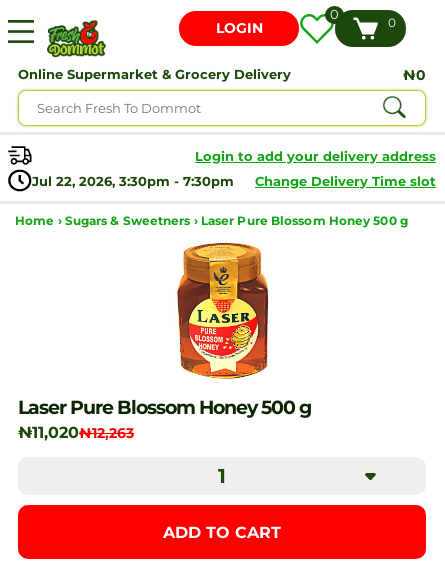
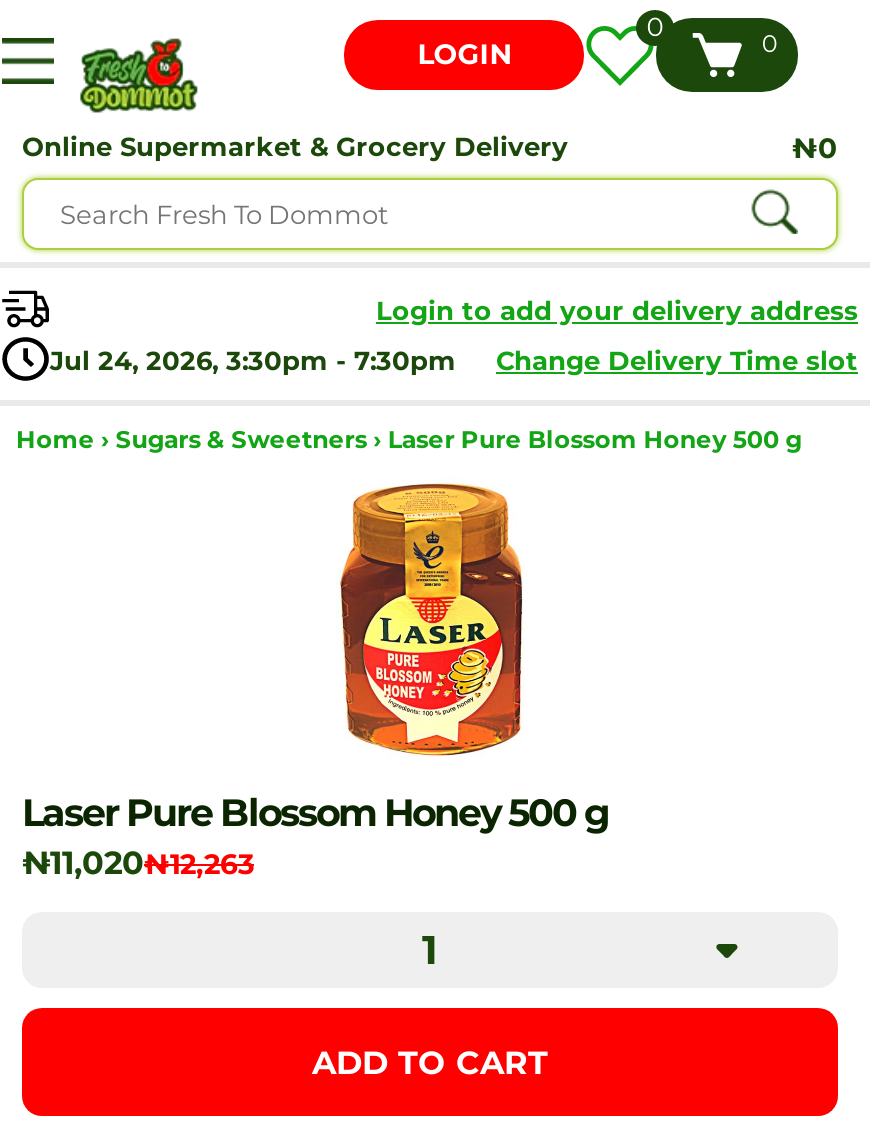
[32,173,436,189] Jul 22, 2026, 3:30pm - 7:30pm Change Delivery Time slot -> [50,343,858,375] Jul 24, 2026, 3:30pm - 7:30pm Change Delivery Time slot

